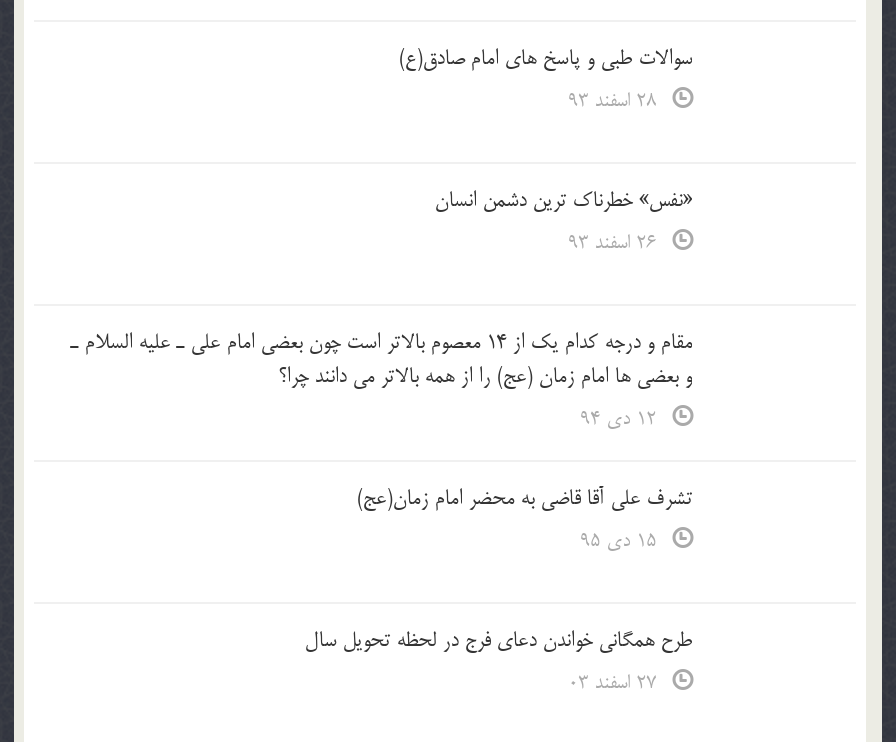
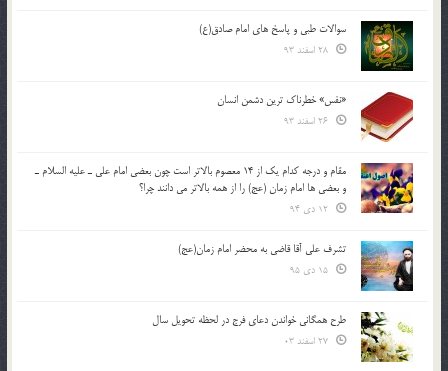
none -> [360,20,414,72] [image]
none -> [360,91,414,143] [image]
none -> [360,162,414,214] [image]
none -> [360,240,414,292] [image]
none -> [360,311,414,363] [image]

